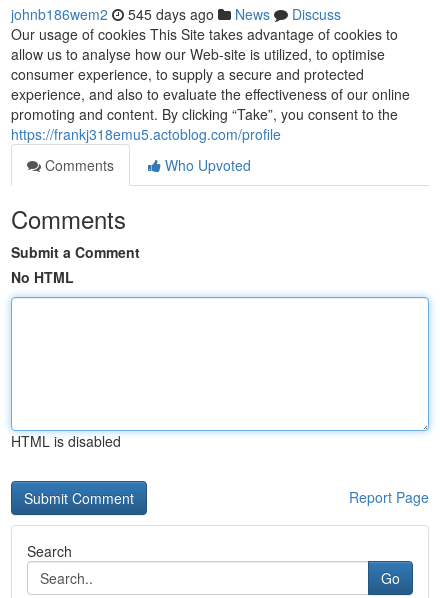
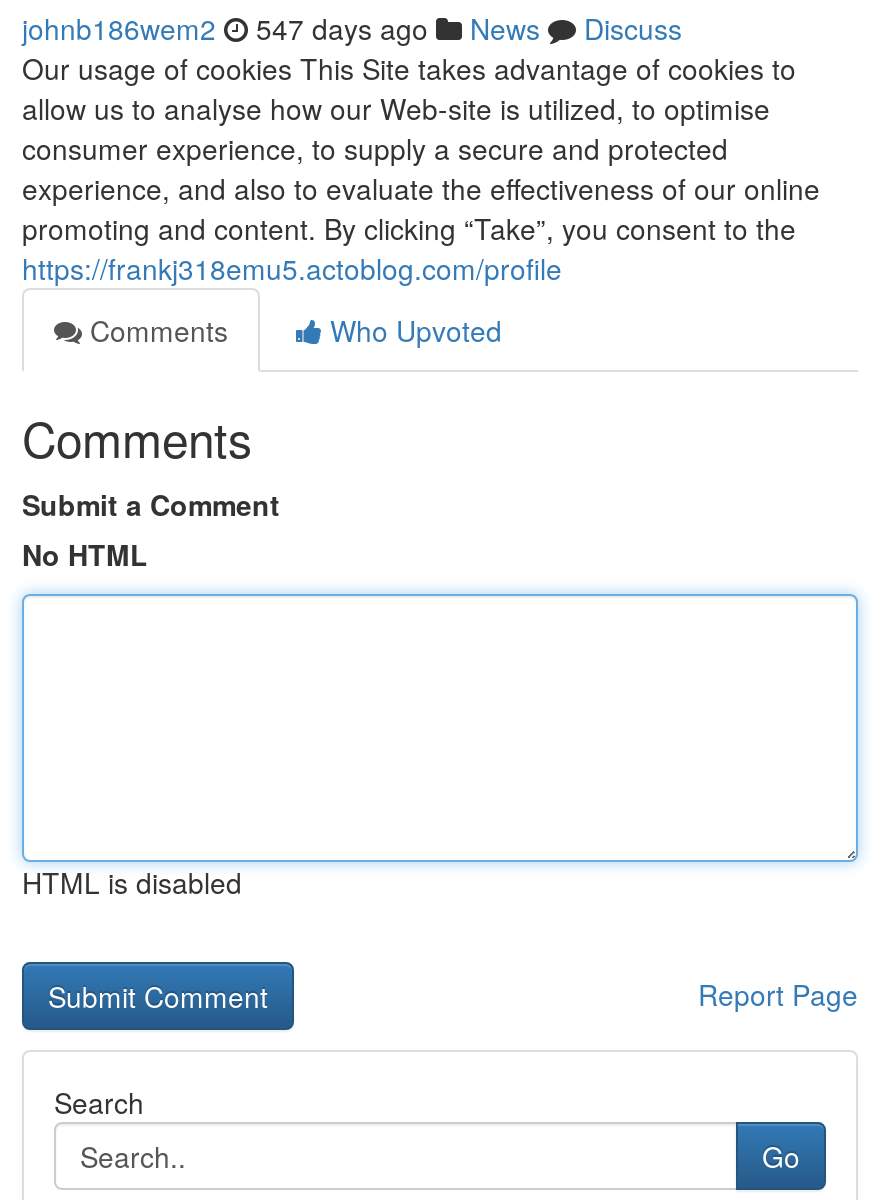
[11,4,341,24] johnb186wem2 545 days ago News Discuss -> [22,8,682,48] johnb186wem2 547 days ago News Discuss

